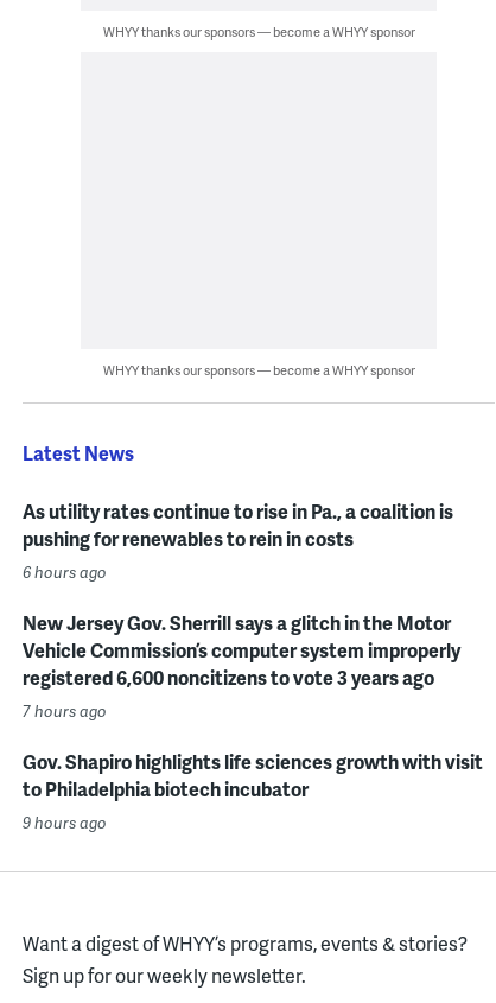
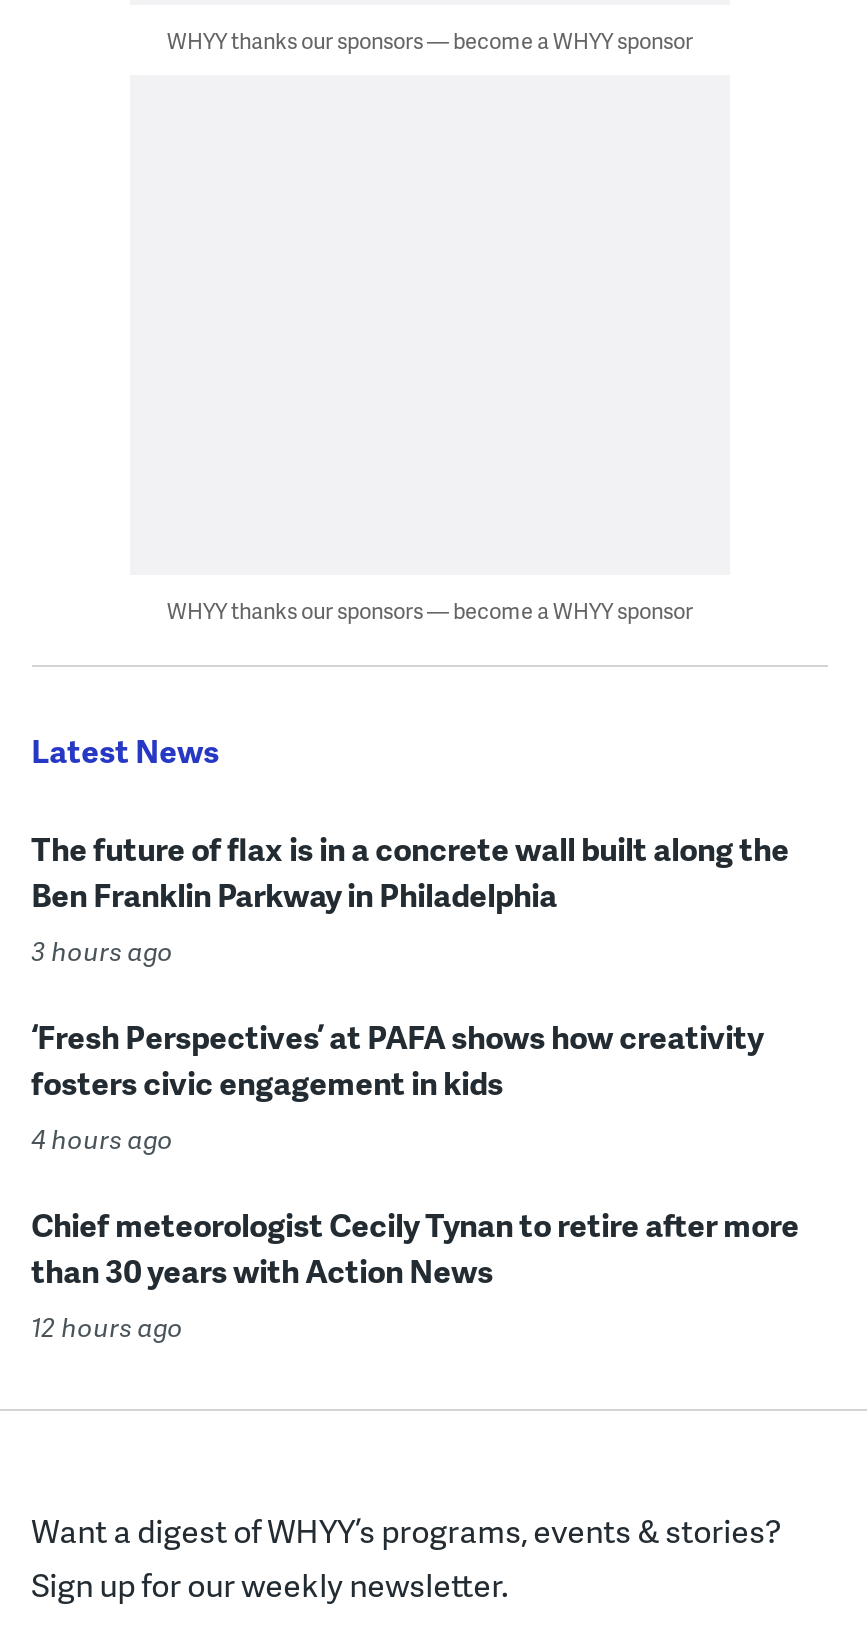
[22,497,453,583] As utility rates continue to rise in Pa., a coalition is | pushing for renewables to rein in costs | 6 hours ago -> [31,825,789,969] The future of flax is in a concrete wall built along the | Ben Franklin Parkway in Philadelphia | 3 hours ago
[22,609,460,722] New Jersey Gov. Sherrill says a glitch in the Motor | Vehicle Commission’s computer system improperly | registered 6,600 noncitizens to vote 3 years ago | 7 hours ago -> [31,1013,763,1157] ‘Fresh Perspectives’ at PAFA shows how creativity | fosters civic engagement in kids | 4 hours ago
[22,748,482,833] Gov. Shapiro highlights life sciences growth with visit | to Philadelphia biotech incubator | 9 hours ago -> [31,1201,799,1345] Chief meteorologist Cecily Tynan to retire after more | than 30 years with Action News | 12 hours ago

